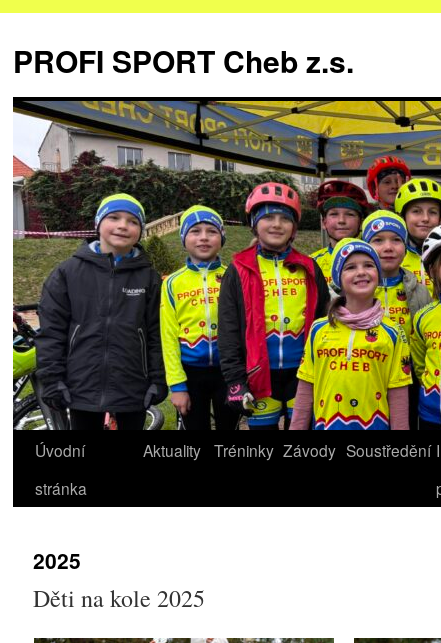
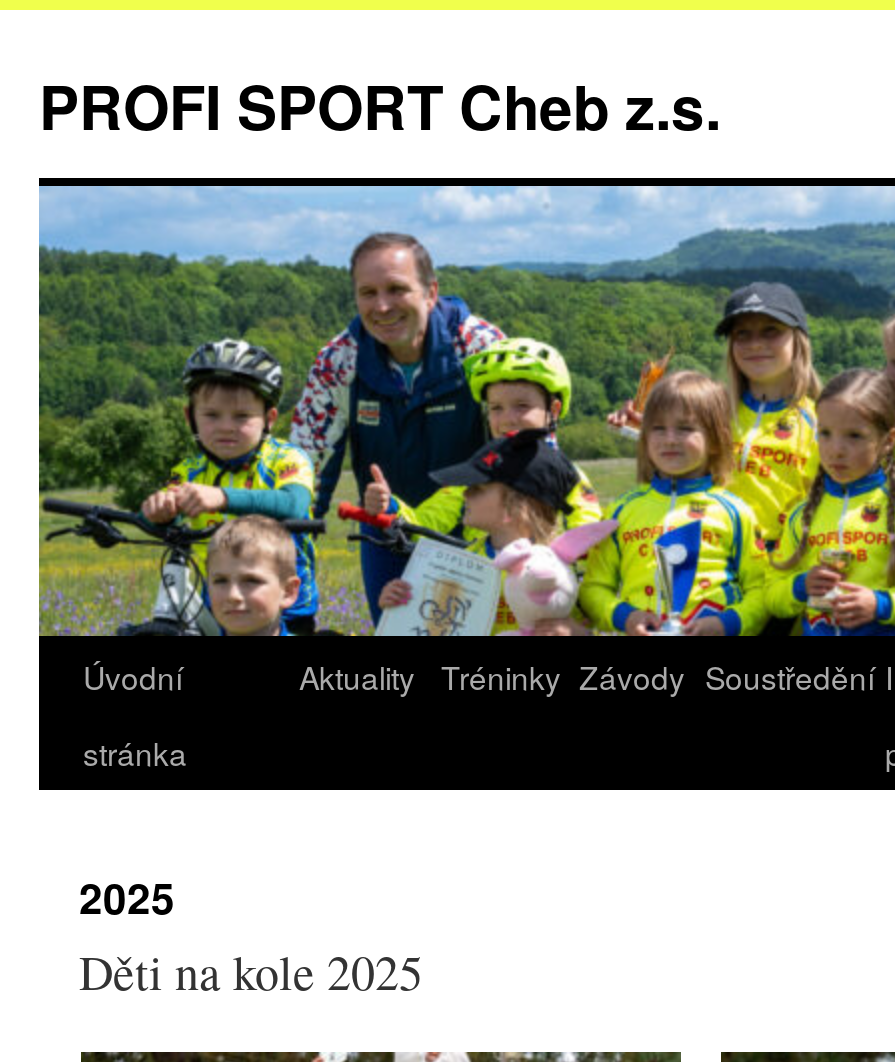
[12,100,438,431] [image] -> [39,184,889,638] [image]

